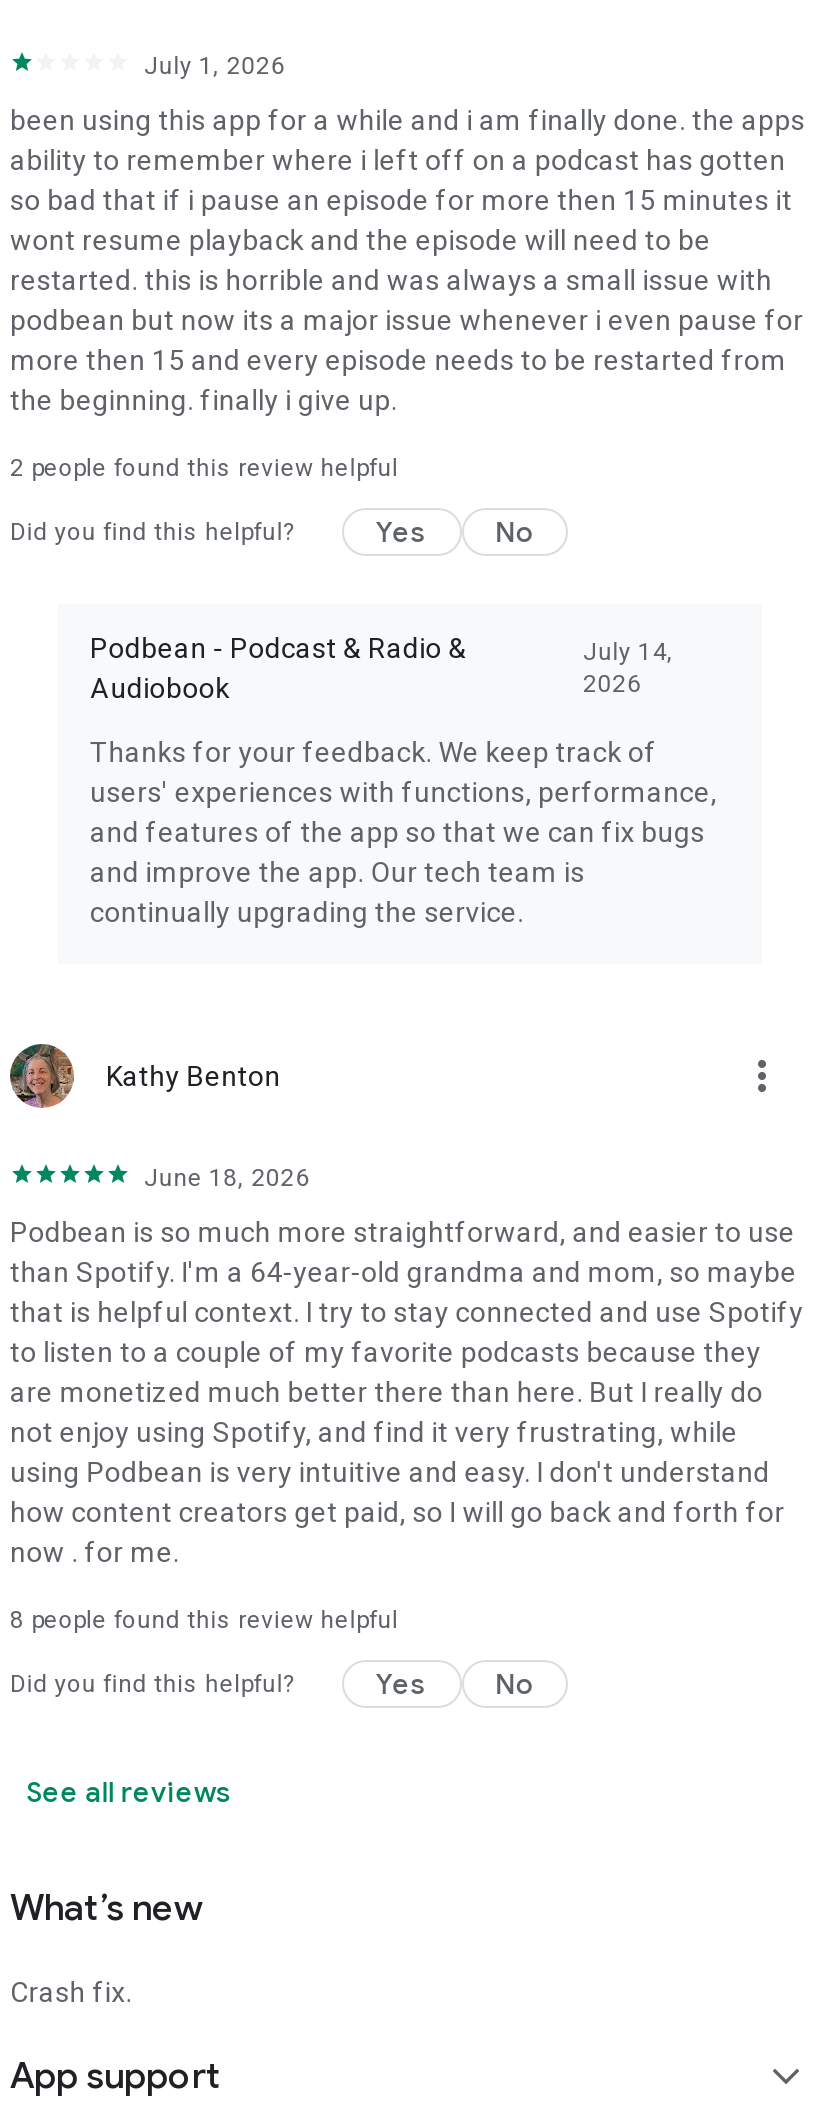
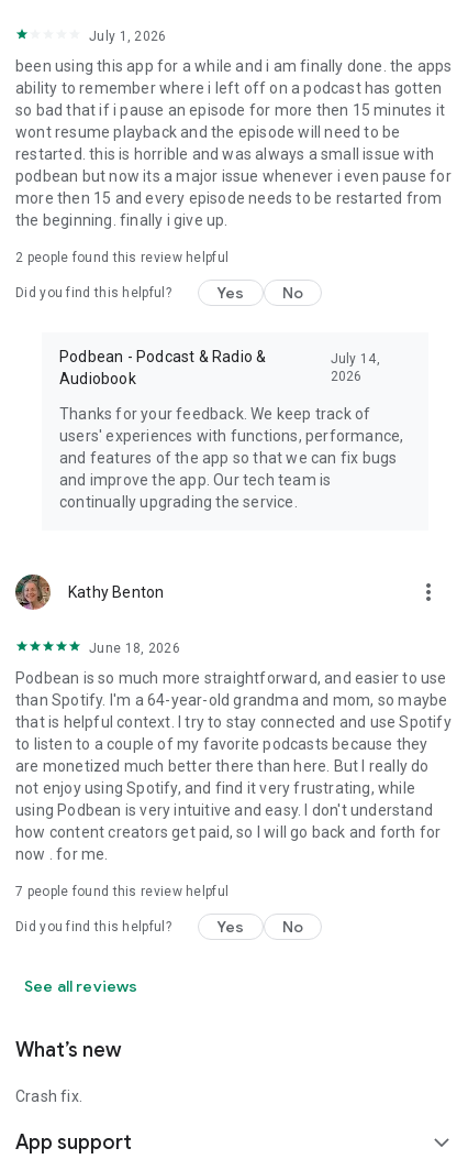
[10,1606,398,1634] 8 people found this review helpful -> [15,884,229,899] 7 people found this review helpful

